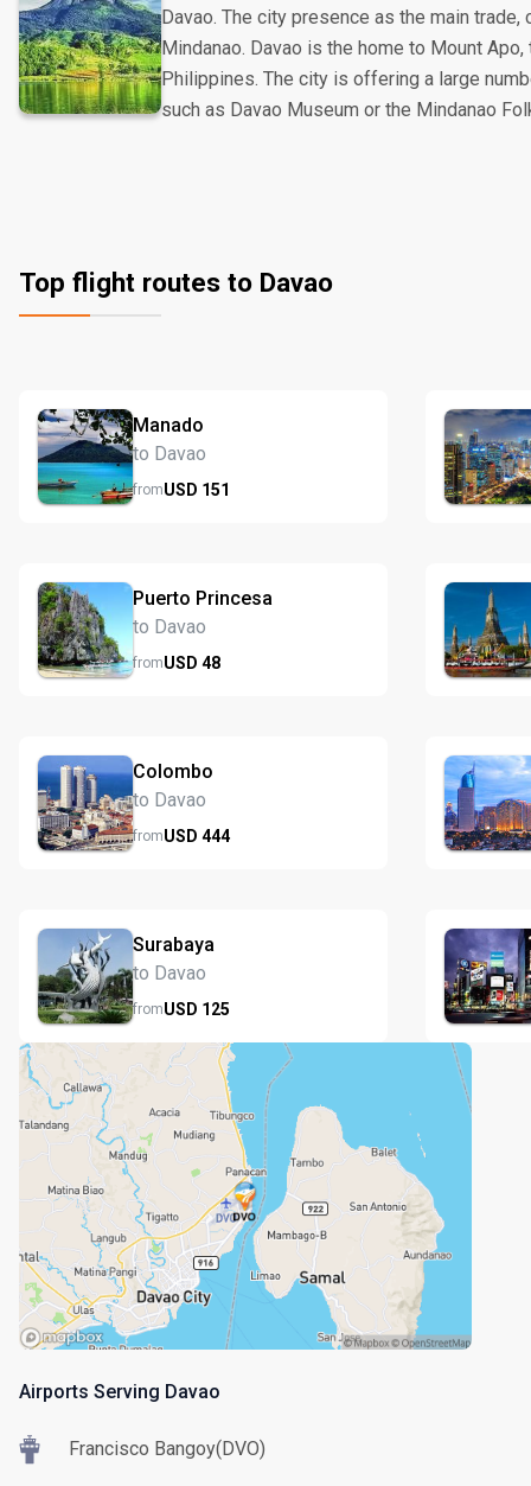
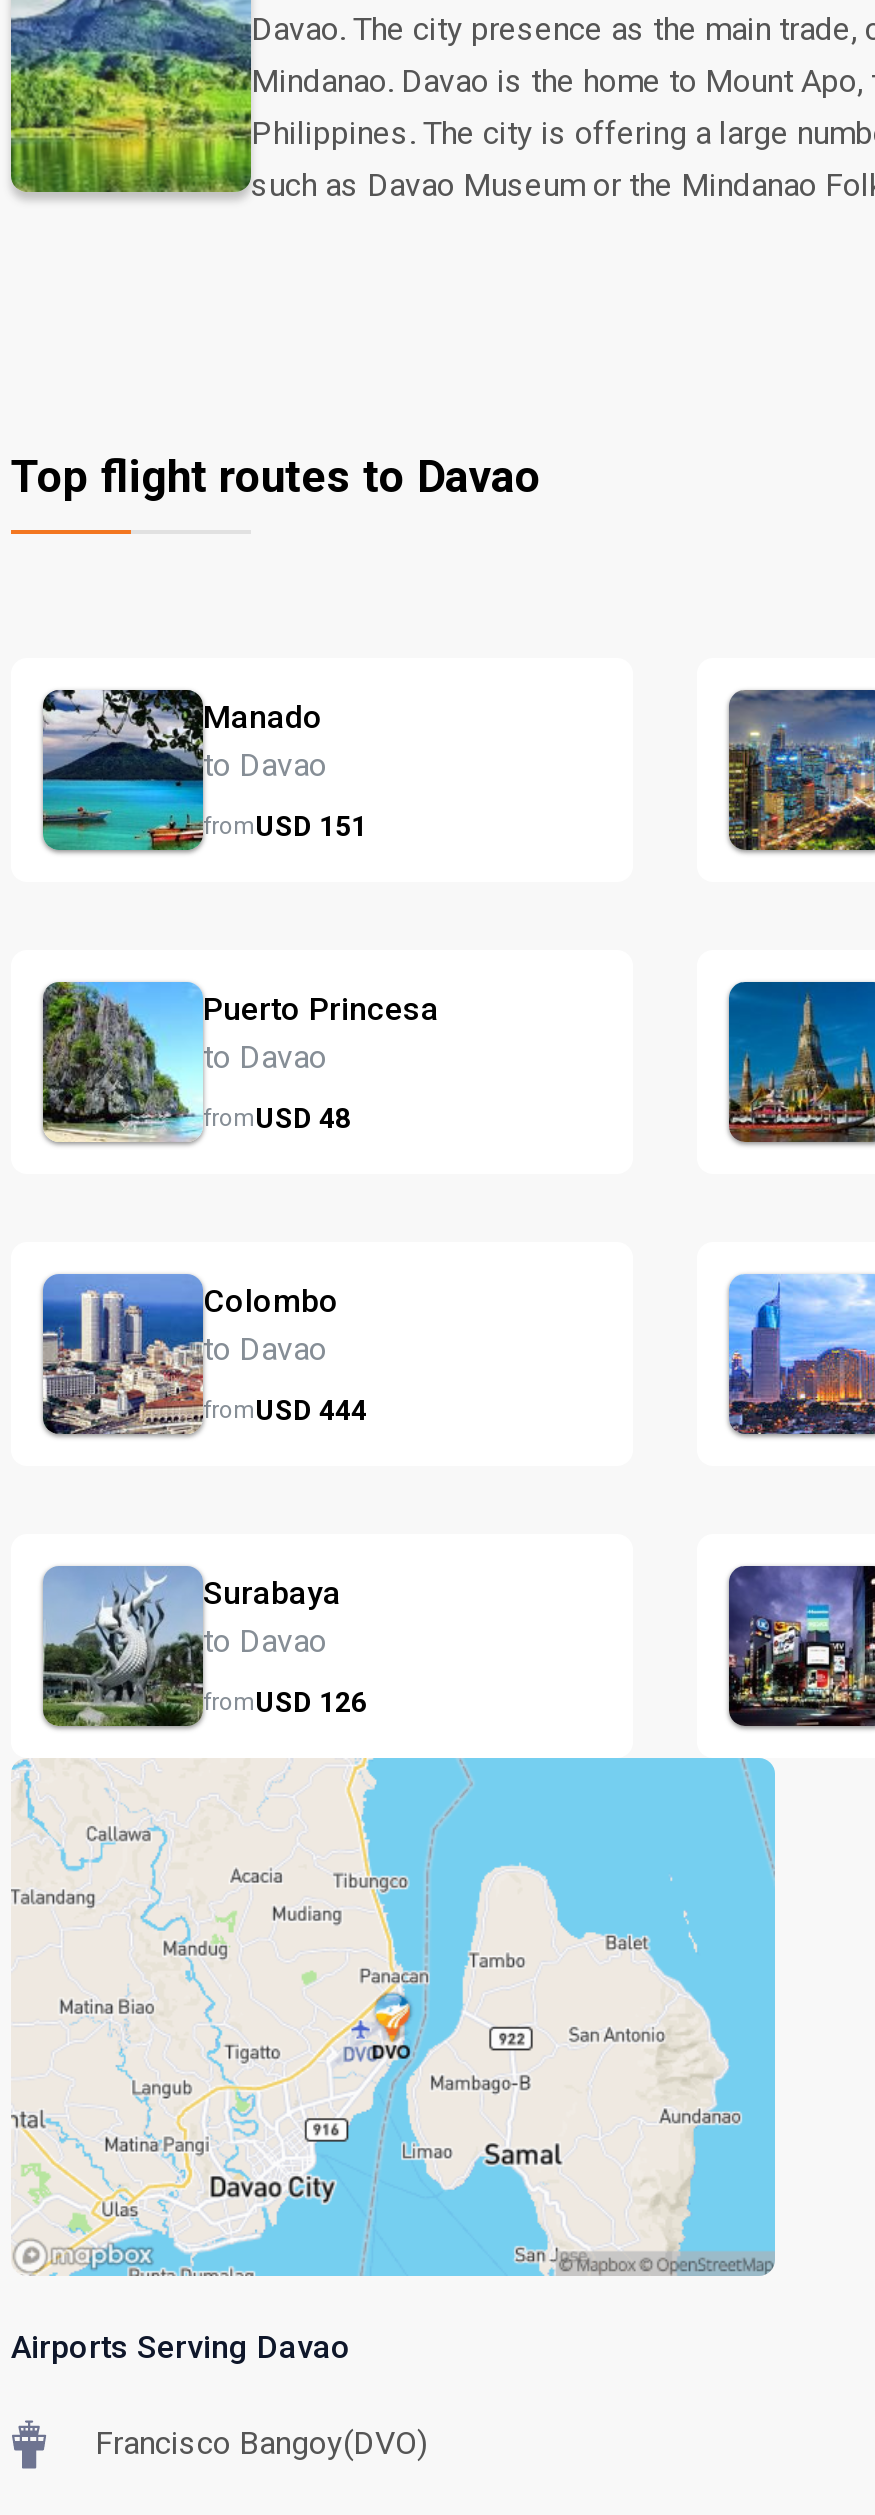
[133,999,230,1018] fromUSD 125 -> [203,1685,367,1717] fromUSD 126

